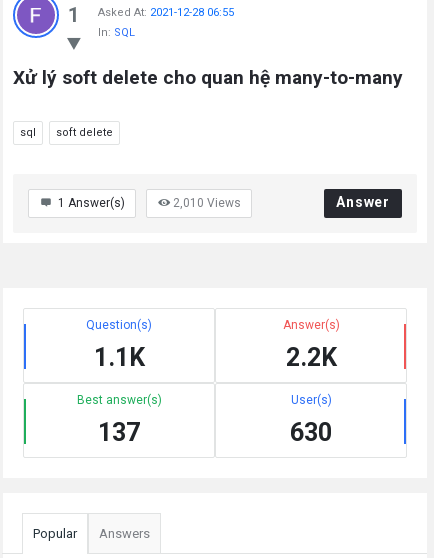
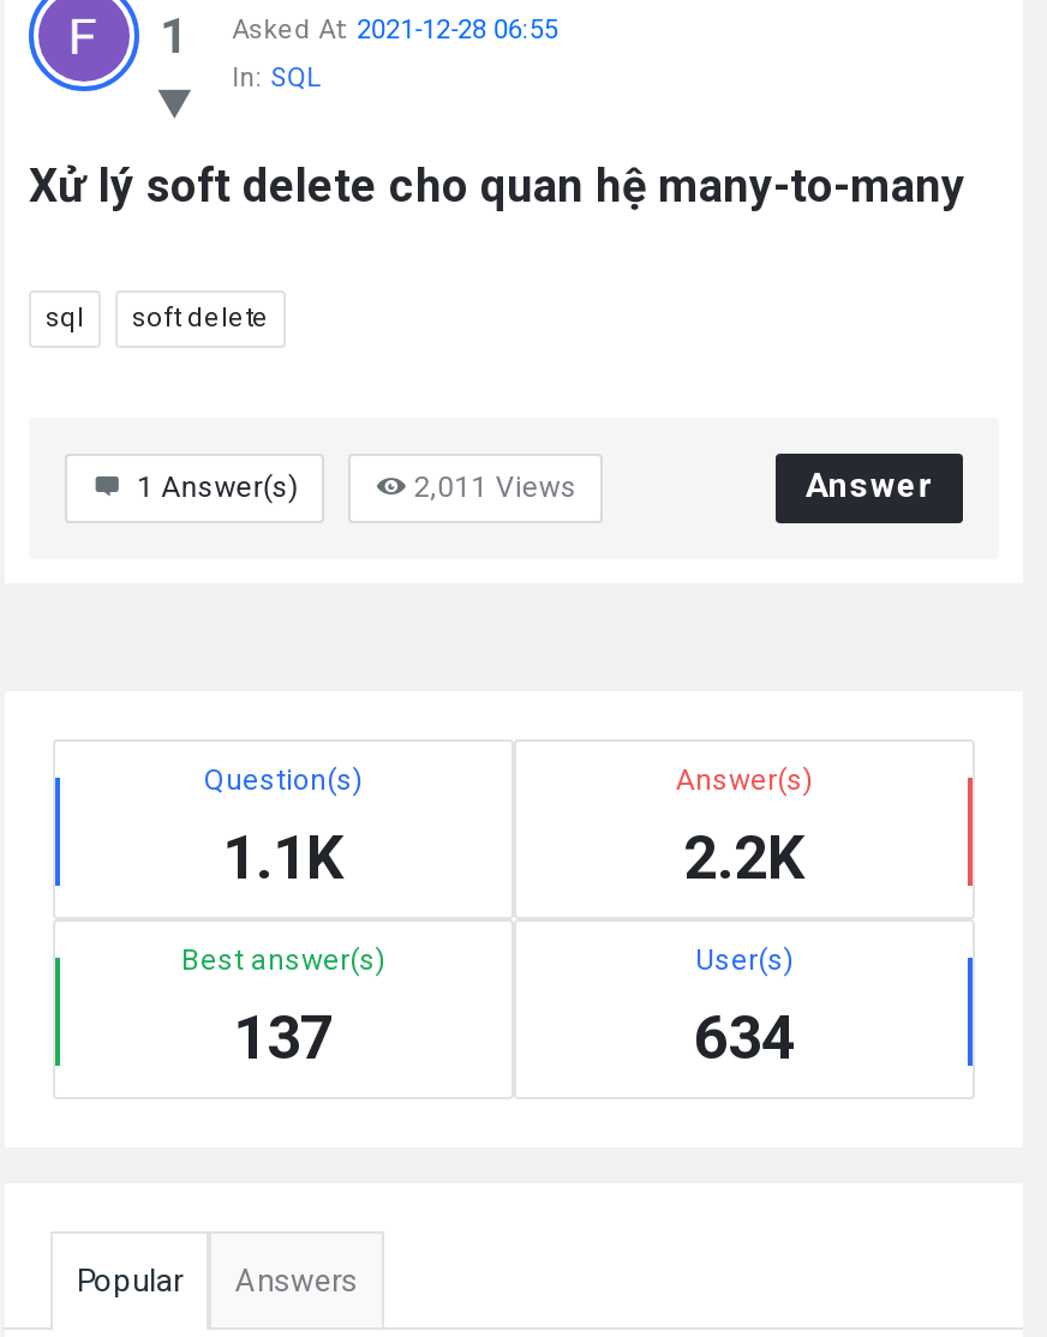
[173,196,241,210] 2,010 Views -> [414,470,577,504] 2,011 Views
[290,417,332,446] 630 -> [694,1002,795,1072] 634

